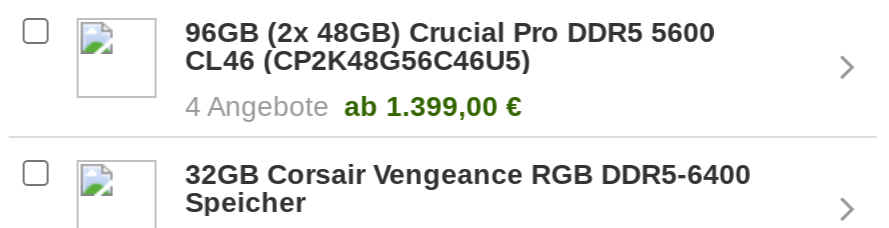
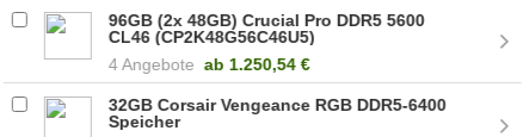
[185,90,522,122] 4 Angebote ab 1.399,00 € -> [109,55,310,74] 4 Angebote ab 1.250,54 €

